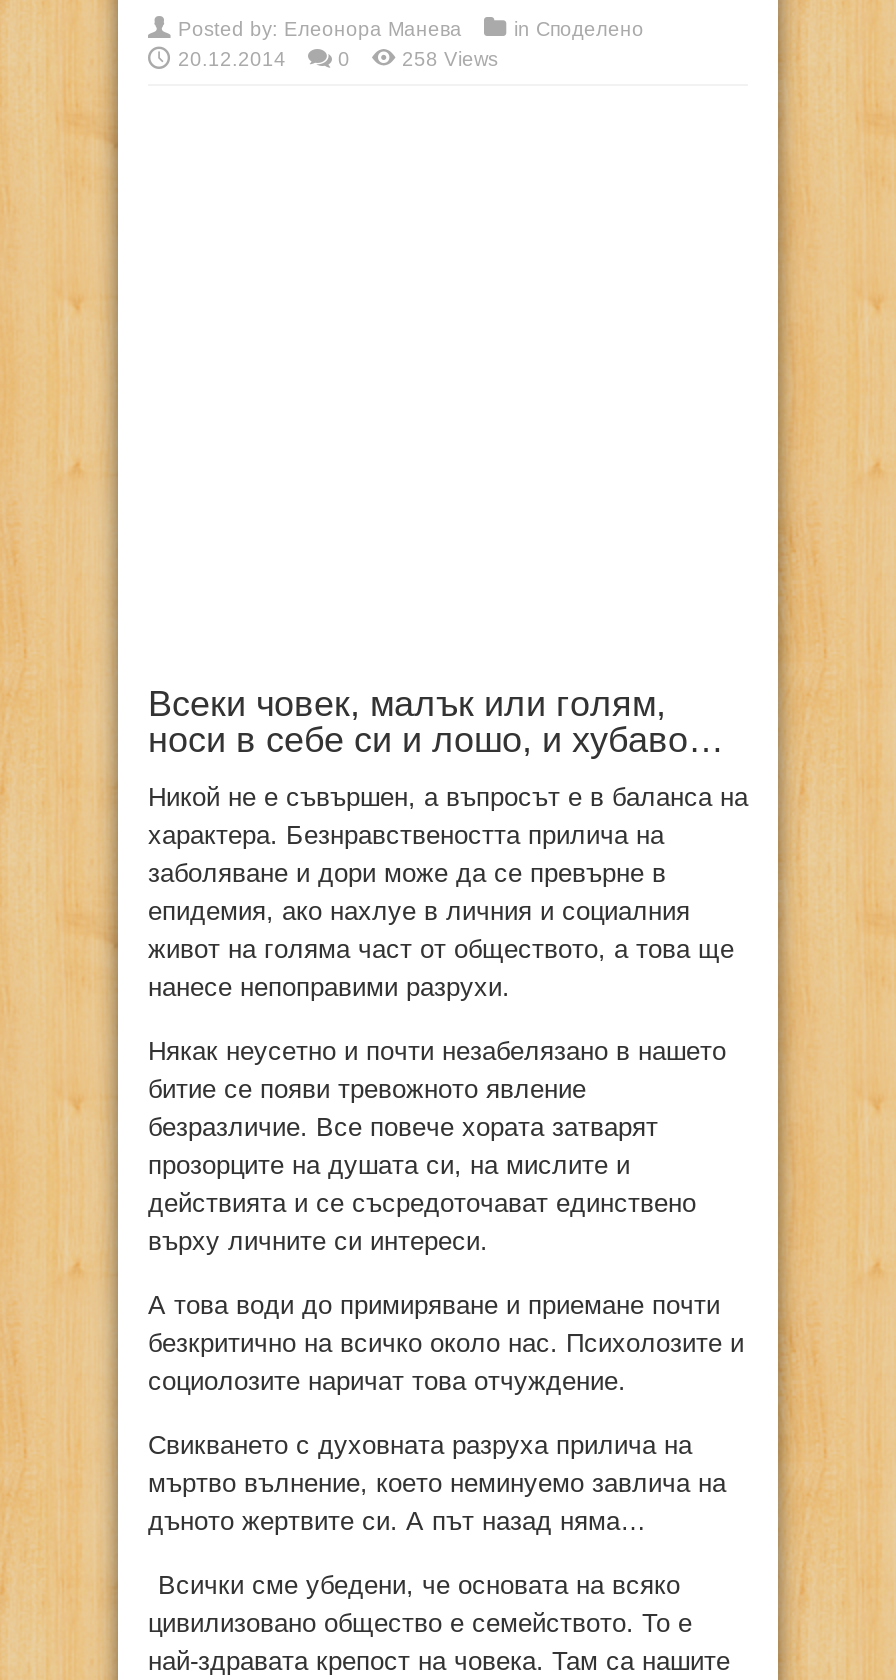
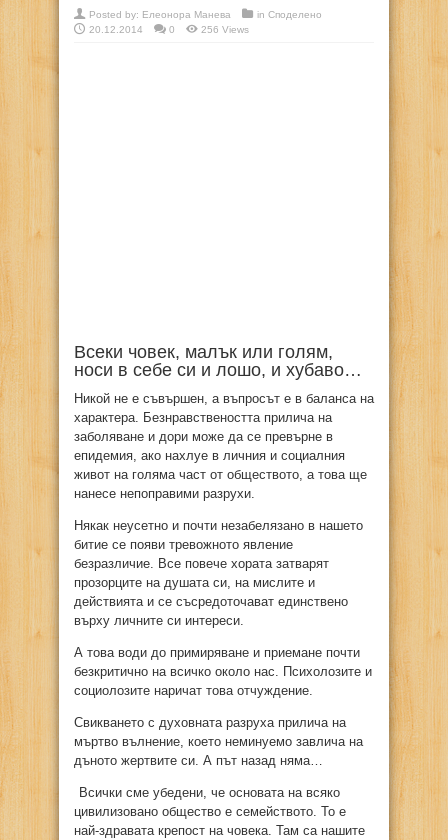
[402,48,498,70] 258 Views -> [201,24,249,35] 256 Views

